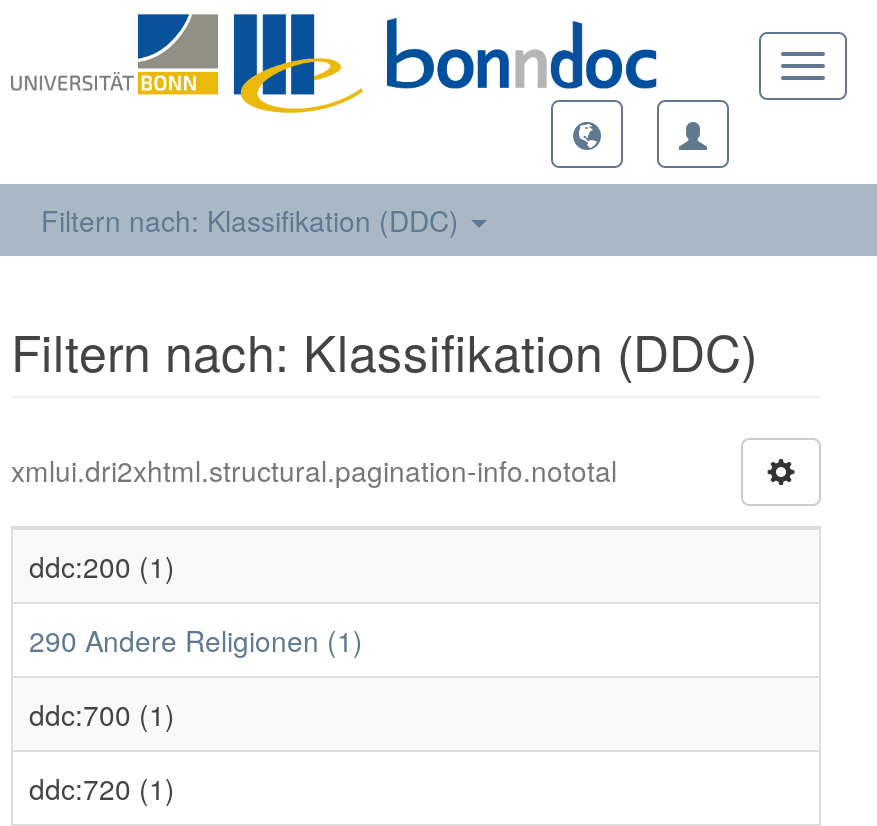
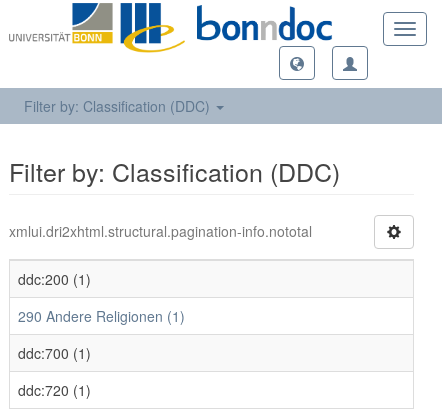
[41,200,467,240] Filtern nach: Klassifikation (DDC) -> [24,96,214,116] Filter by: Classification (DDC)
[11,314,757,386] Filtern nach: Klassifikation (DDC) -> [9,153,340,189] Filter by: Classification (DDC)

